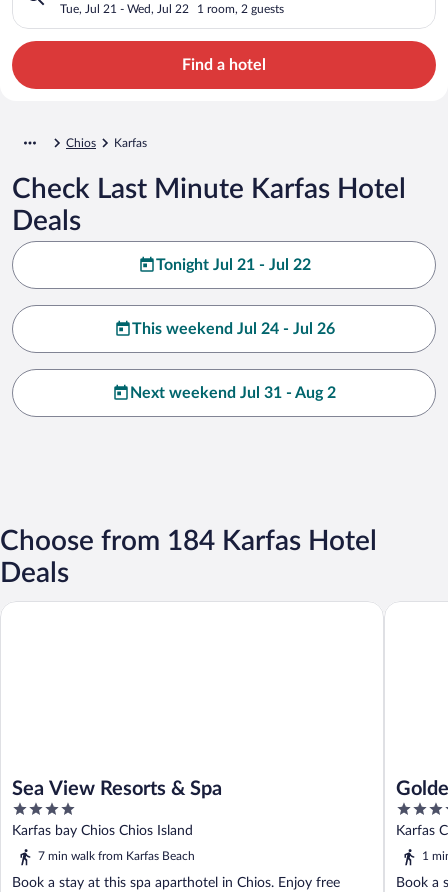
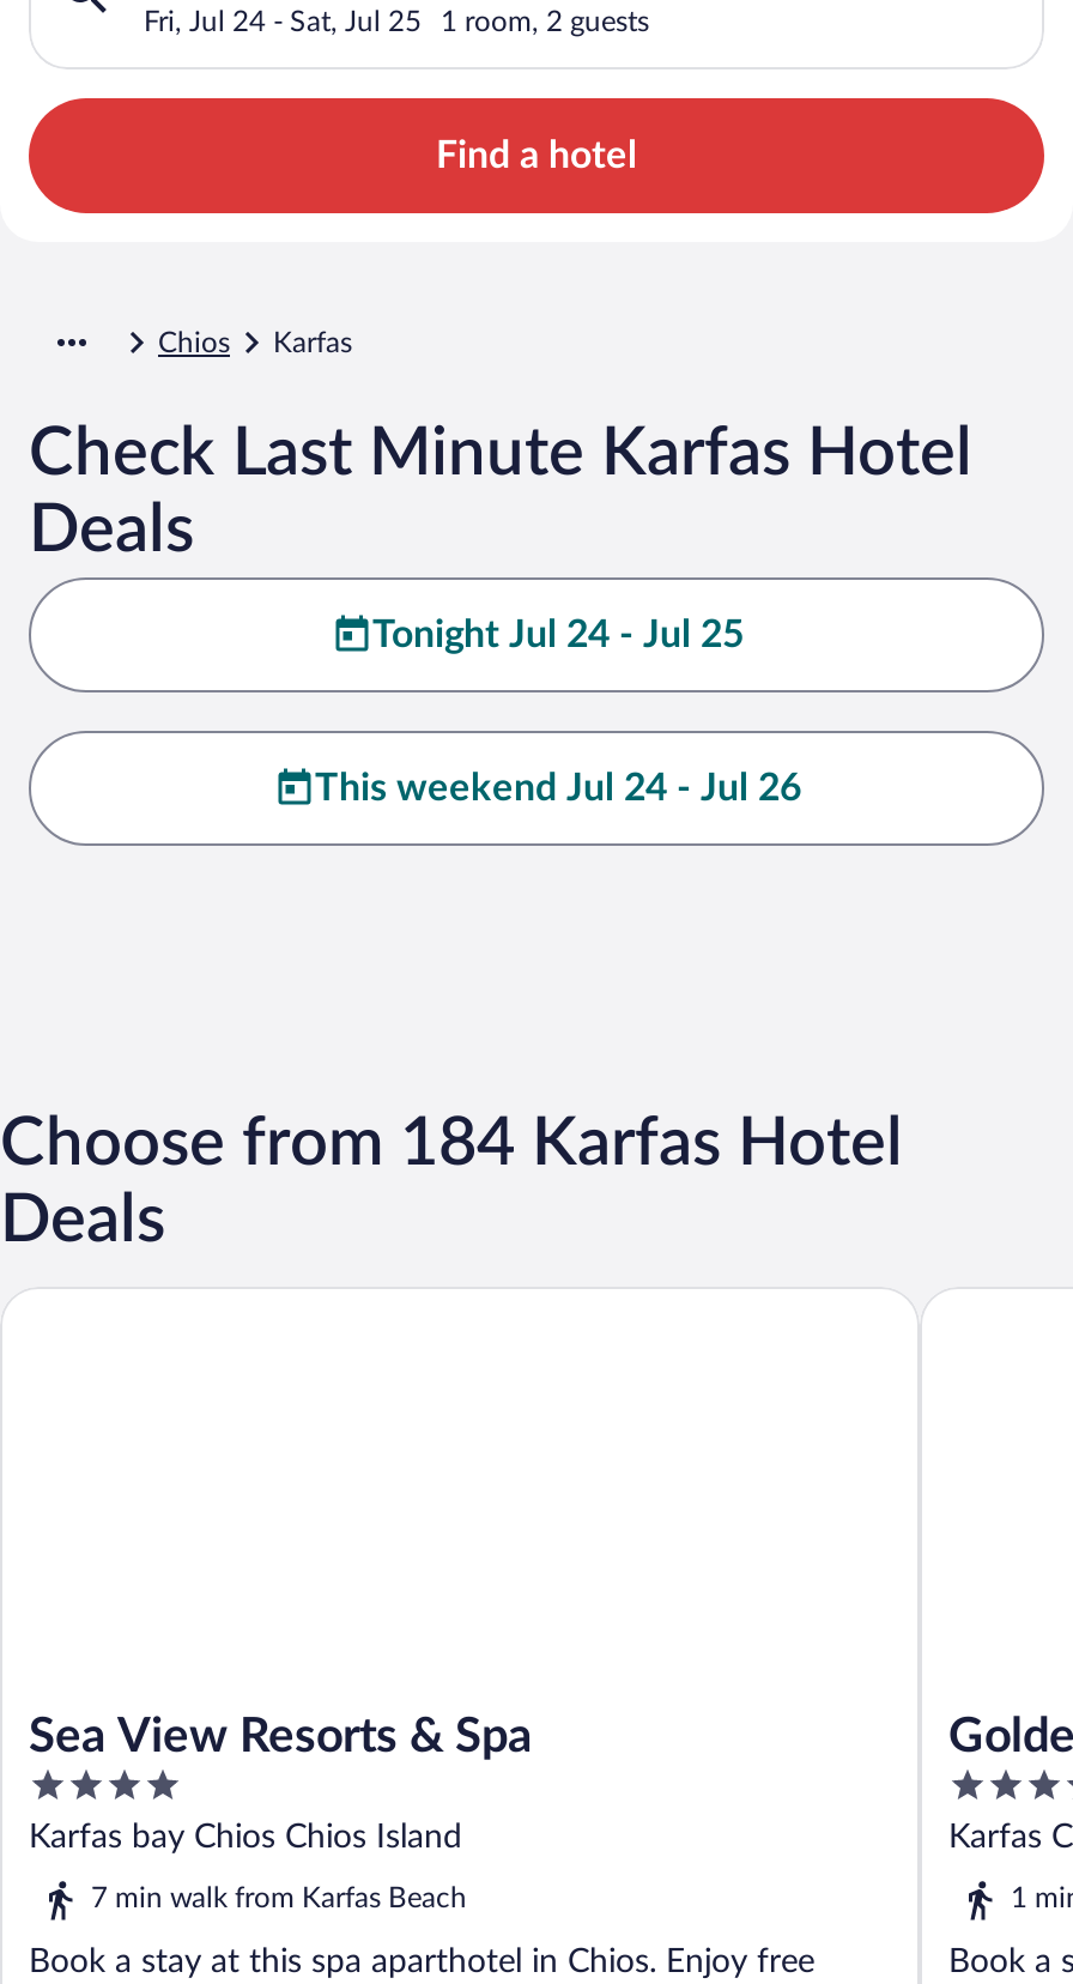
[60,3,189,15] Tue, Jul 21 - Wed, Jul 22 -> [144,6,422,35] Fri, Jul 24 - Sat, Jul 25
[155,257,310,273] Tonight Jul 21 - Jul 22 -> [372,615,744,653] Tonight Jul 24 - Jul 25
[130,385,336,401] Next weekend Jul 31 - Aug 2 -> none

